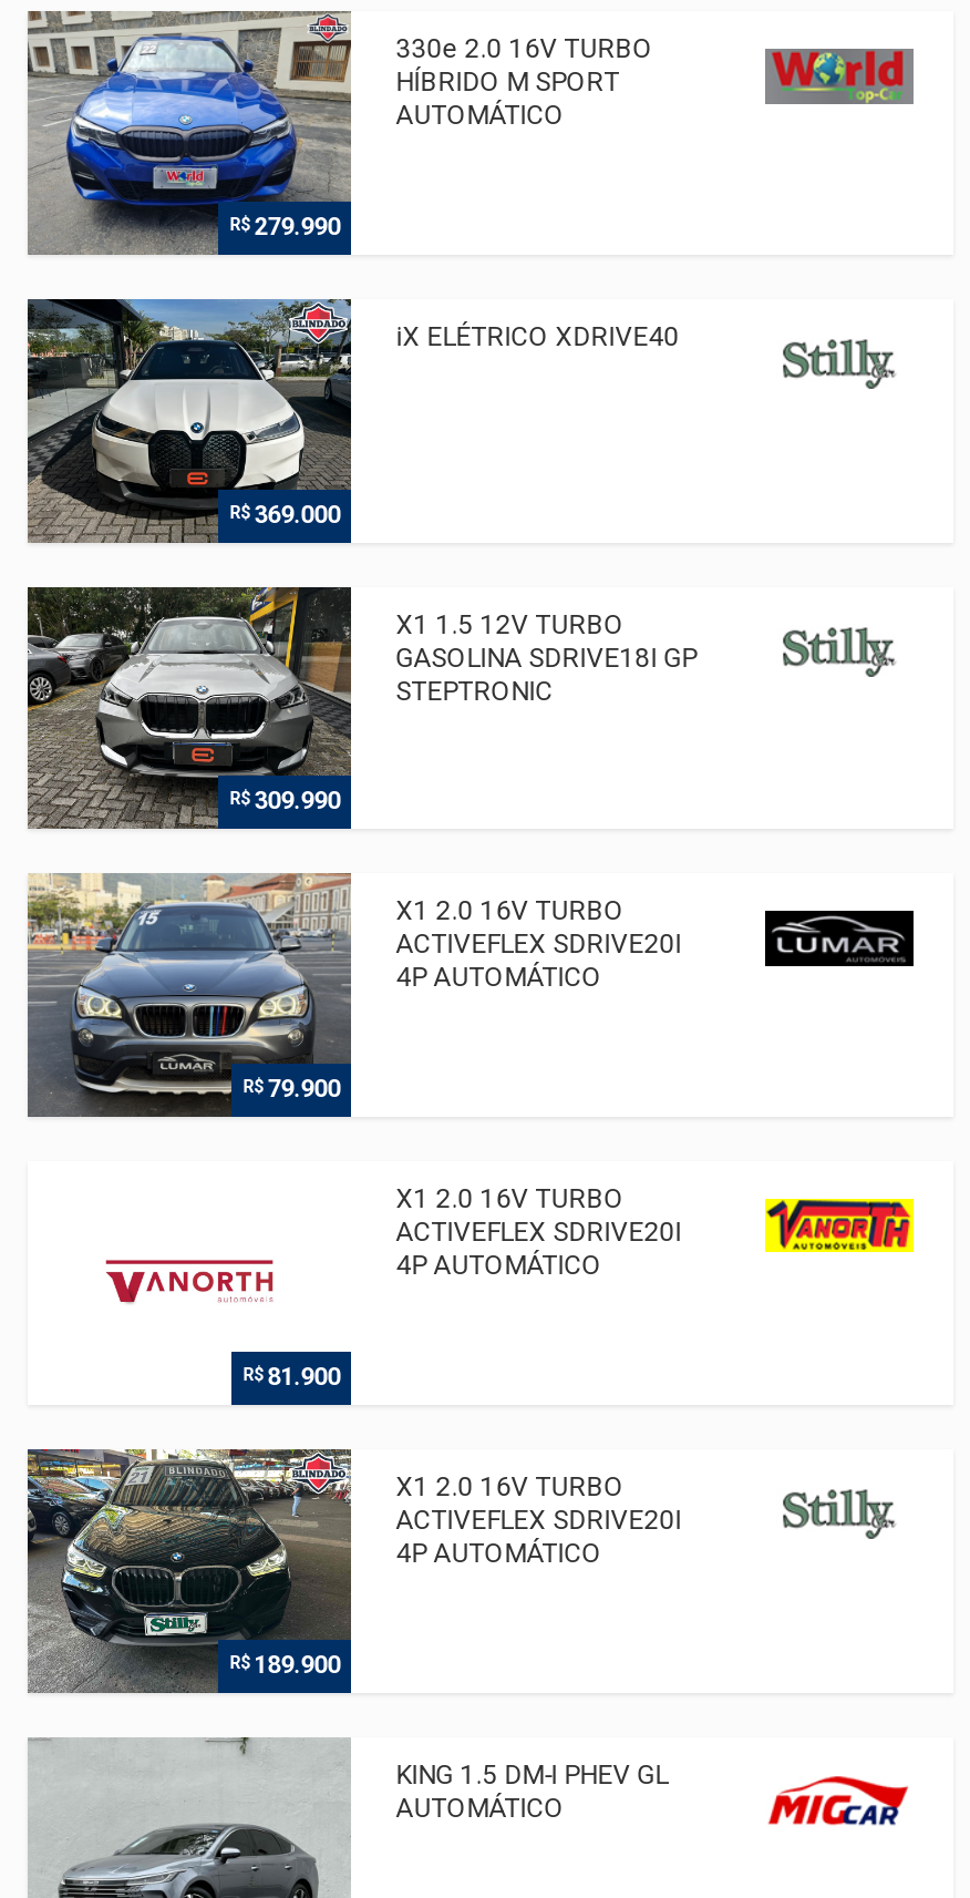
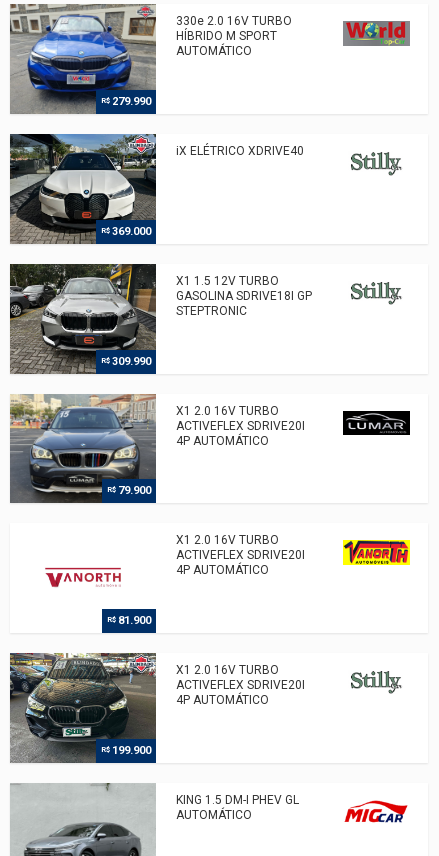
[230,1649,341,1678] R$189.900 -> [101,744,151,757] R$199.900

